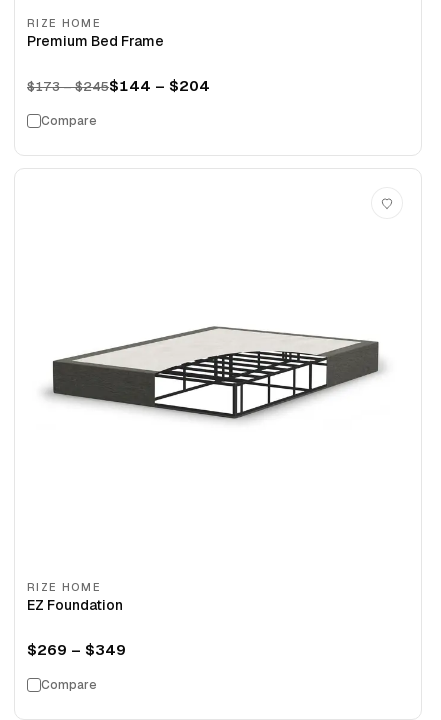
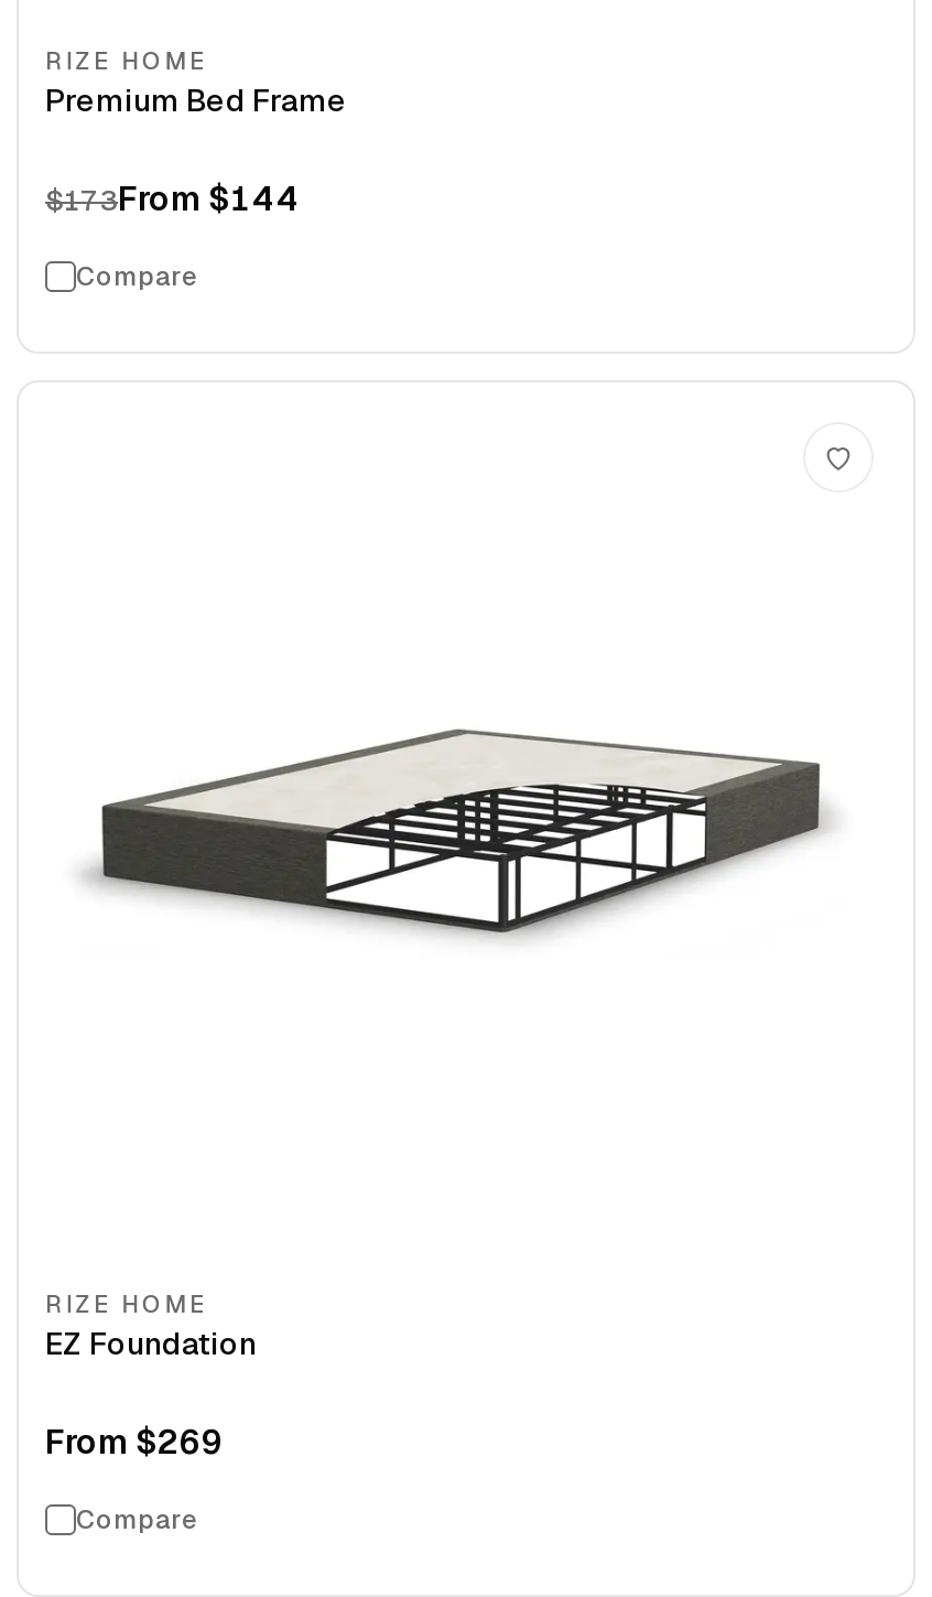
[27,76,210,95] $173 – $245$144 – $204 -> [45,177,301,219] $173From $144
[27,640,126,659] $269 – $349 -> [45,1420,224,1462] From $269

